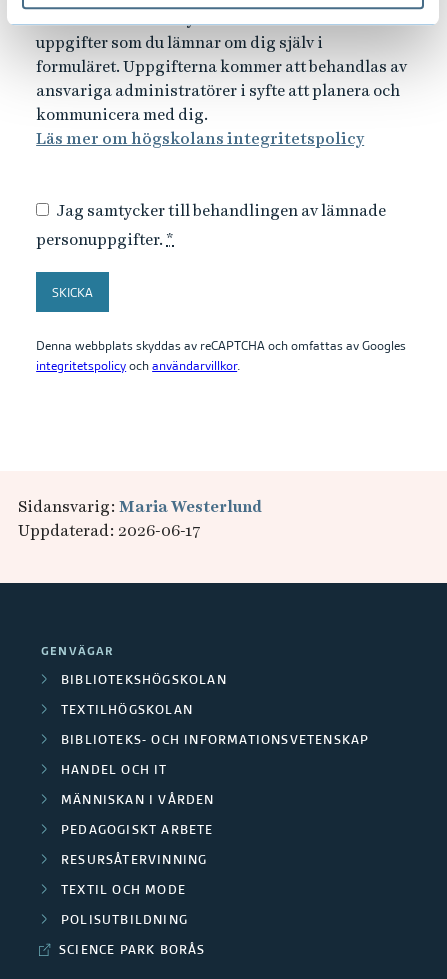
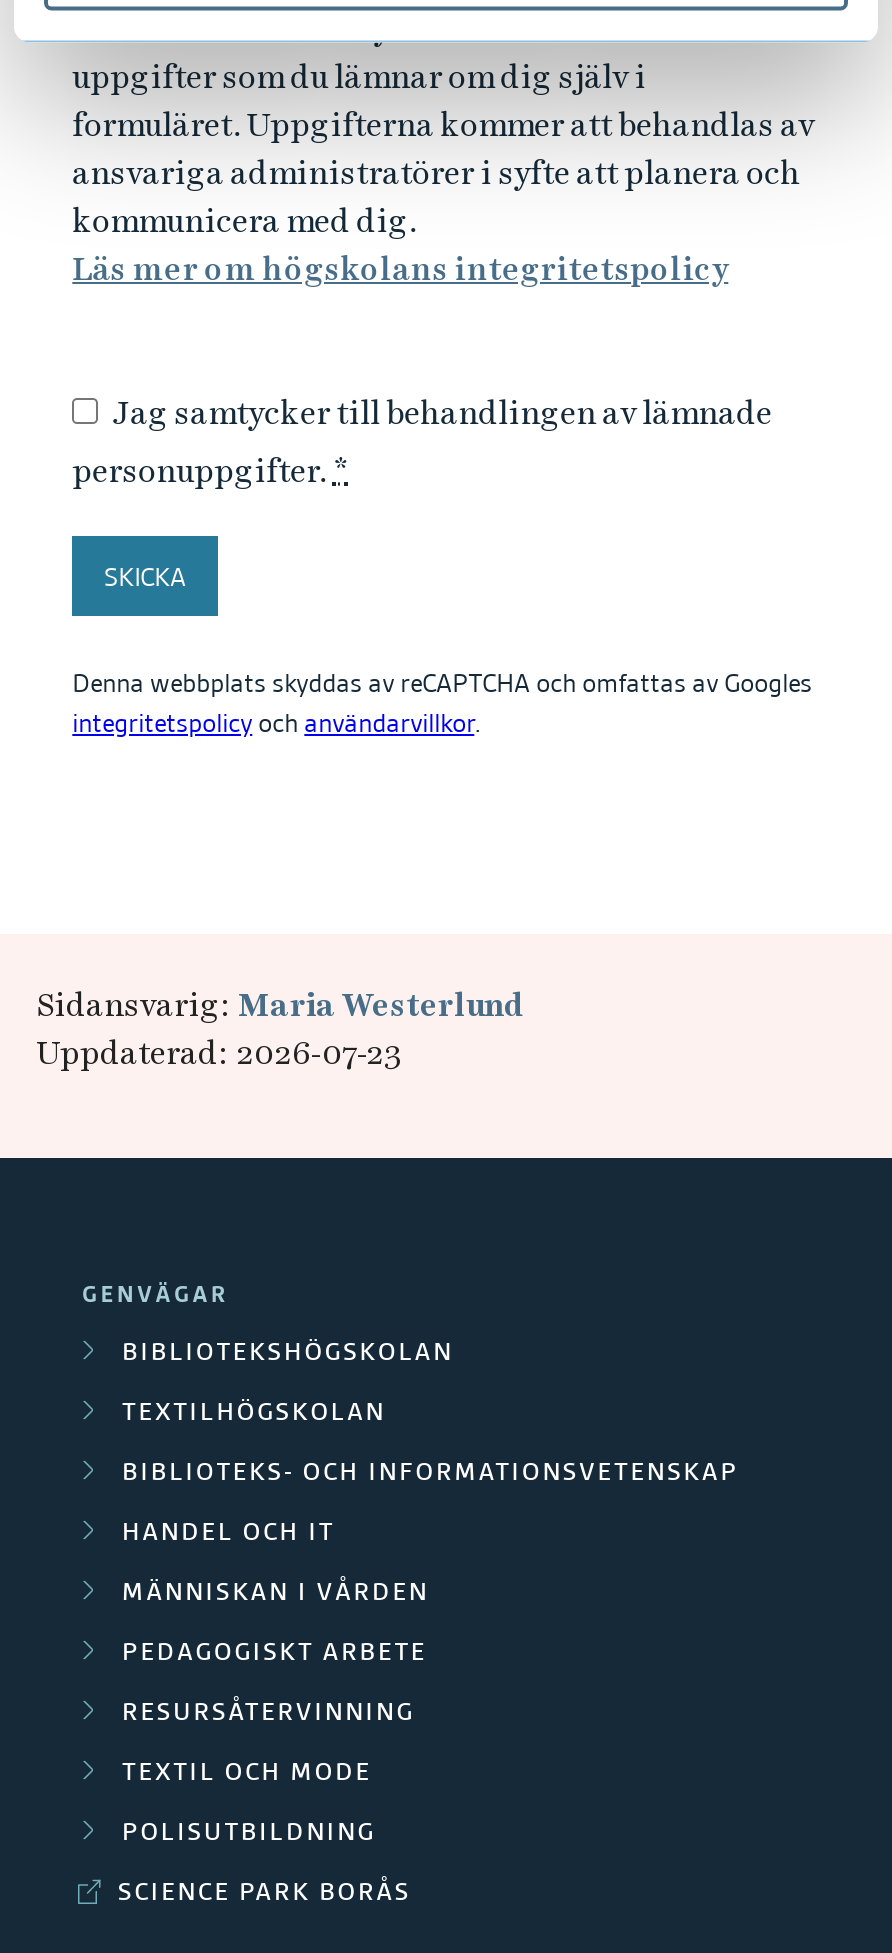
[18,521,201,540] Uppdaterad: 2026-06-17 -> [36,1035,402,1073] Uppdaterad: 2026-07-23

